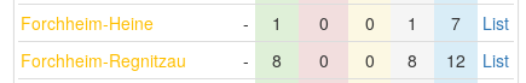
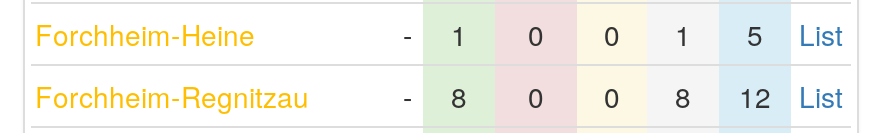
[451,11,461,35] 7 -> [747,14,763,54] 5

